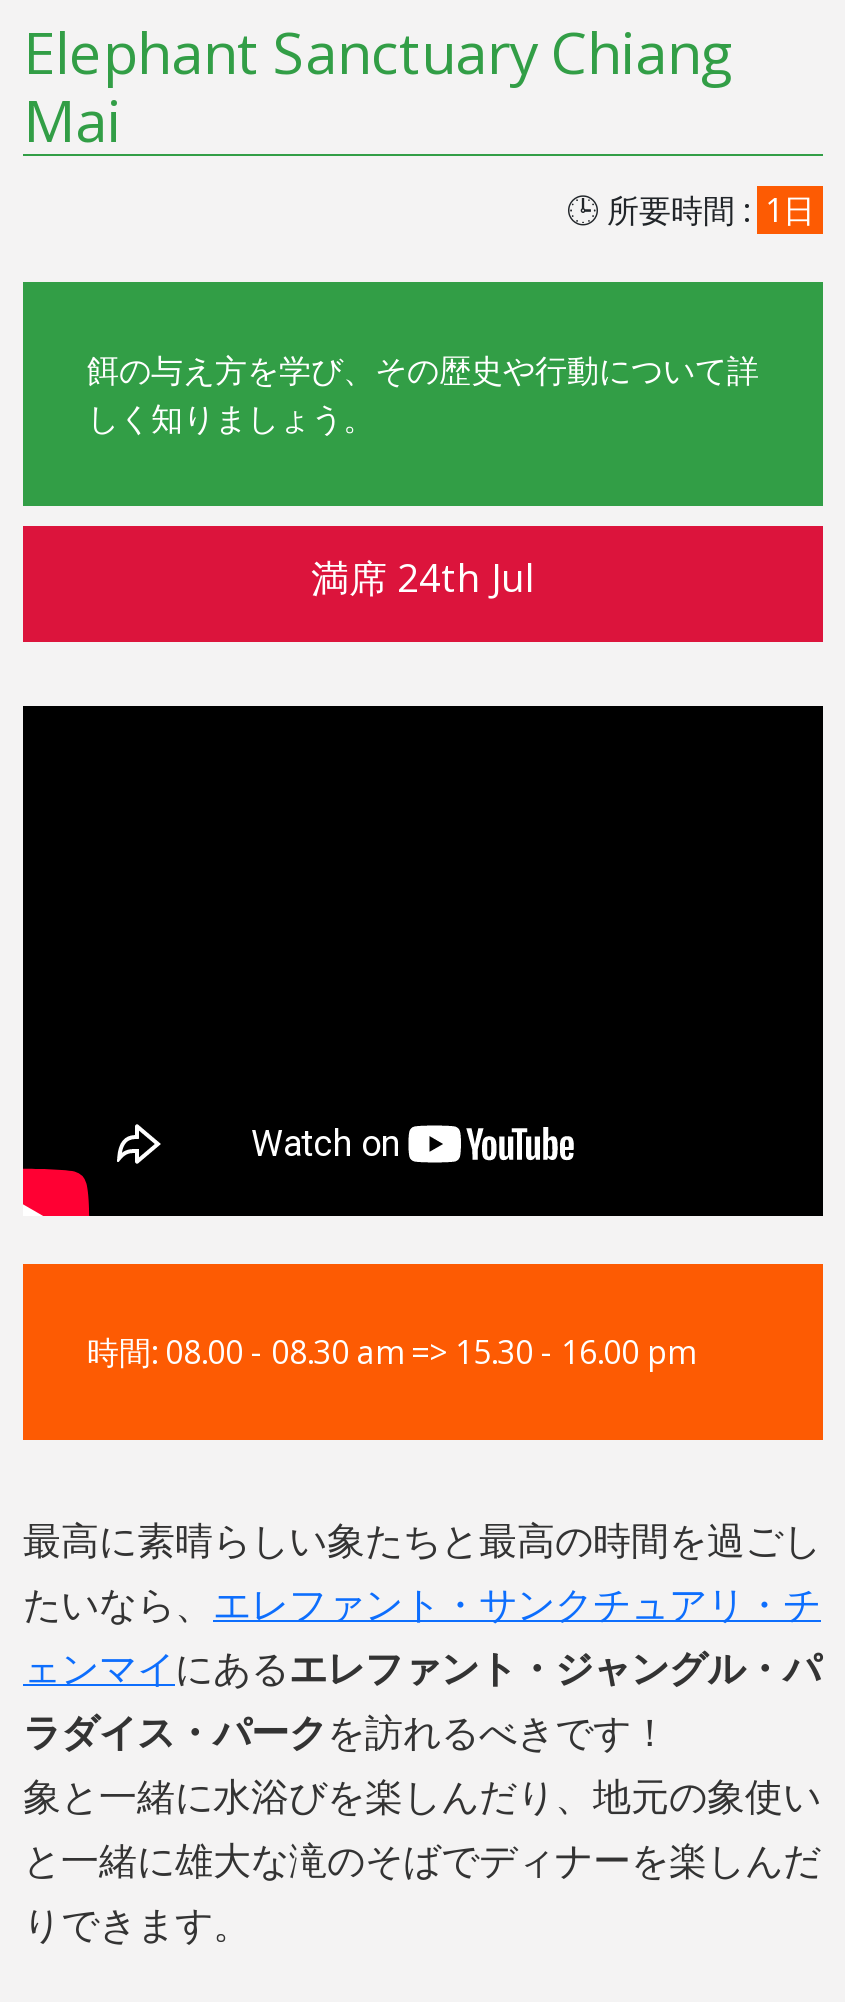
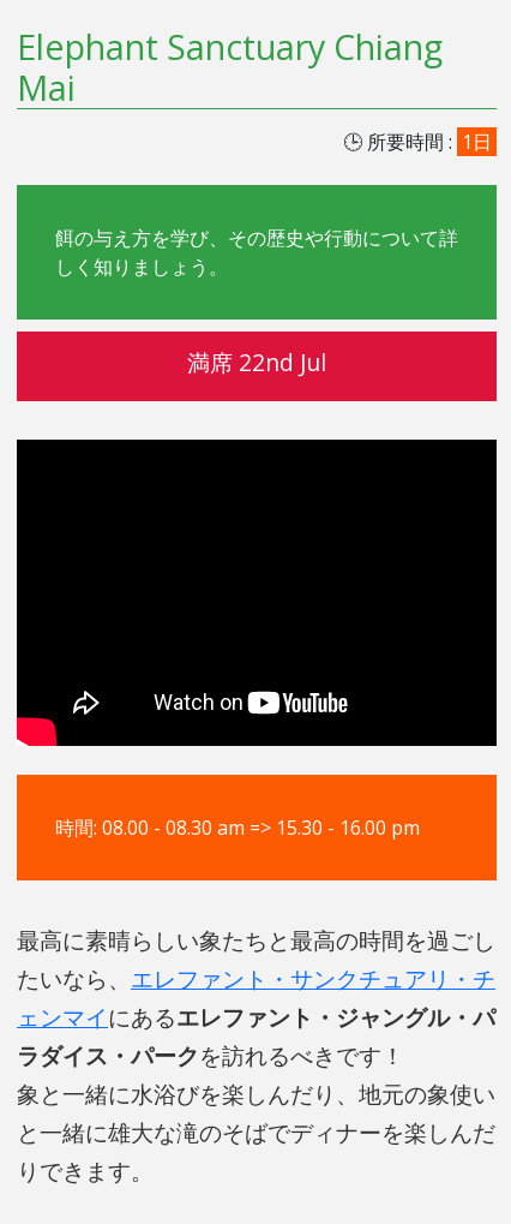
[311,549,535,603] 満席 24th Jul -> [187,345,326,378] 満席 22nd Jul

